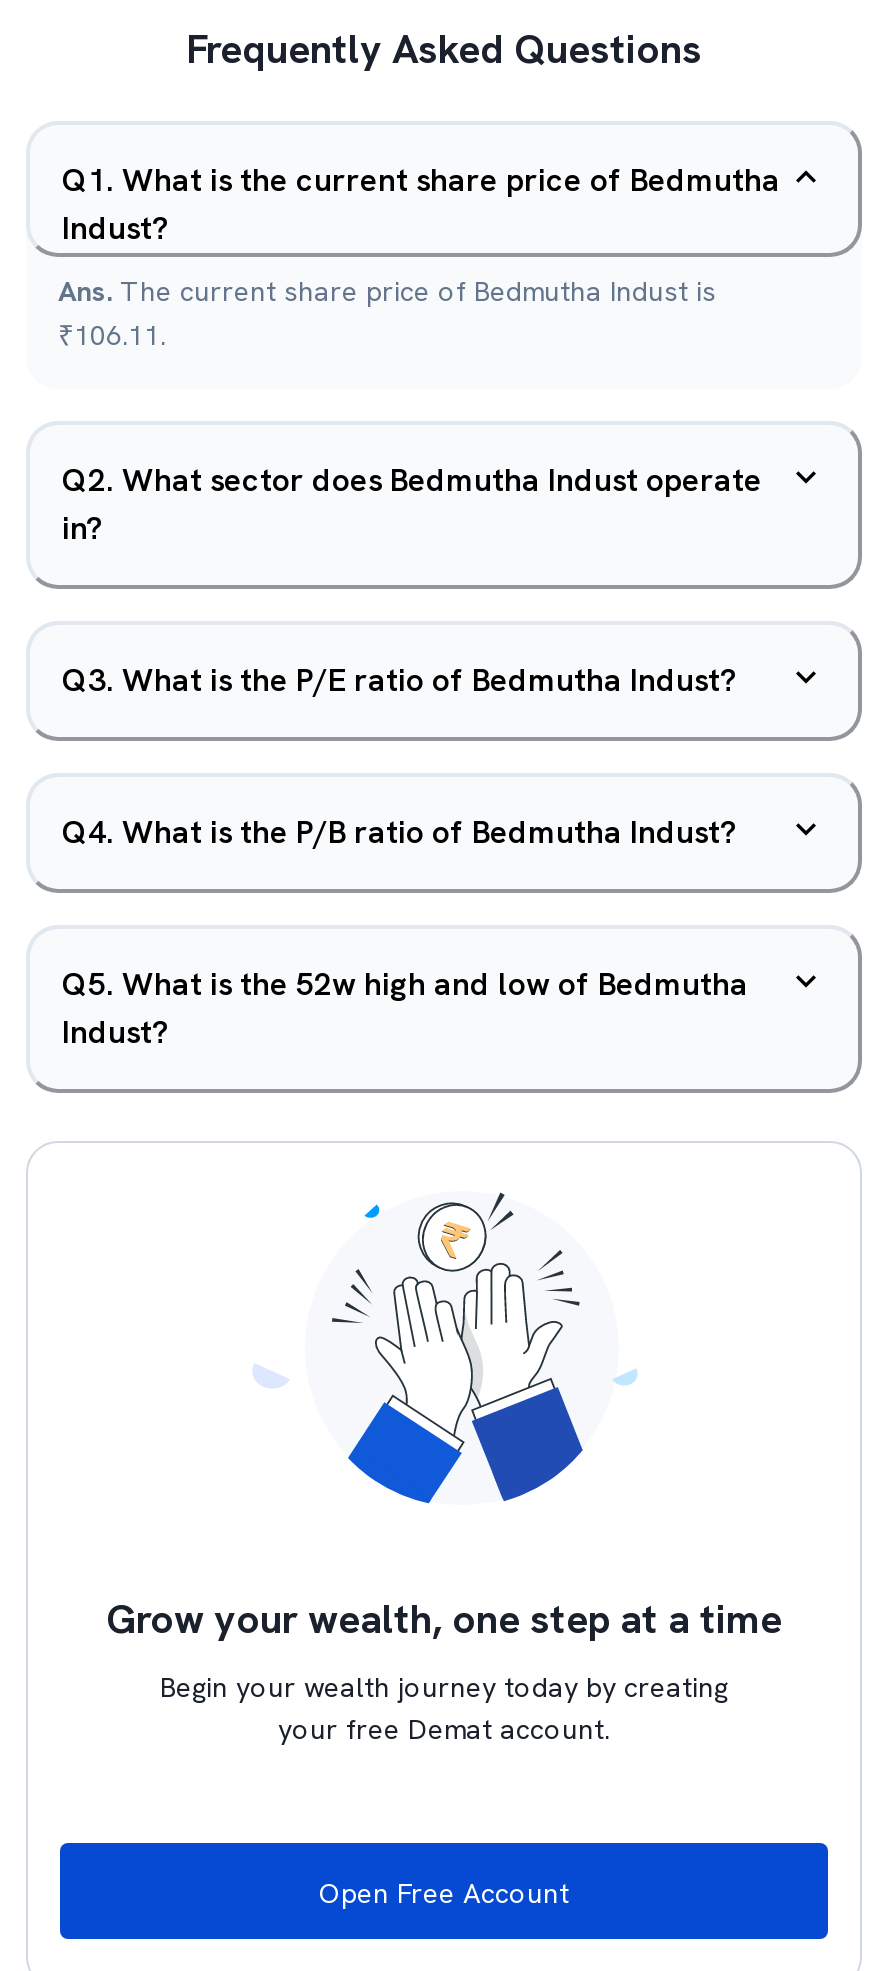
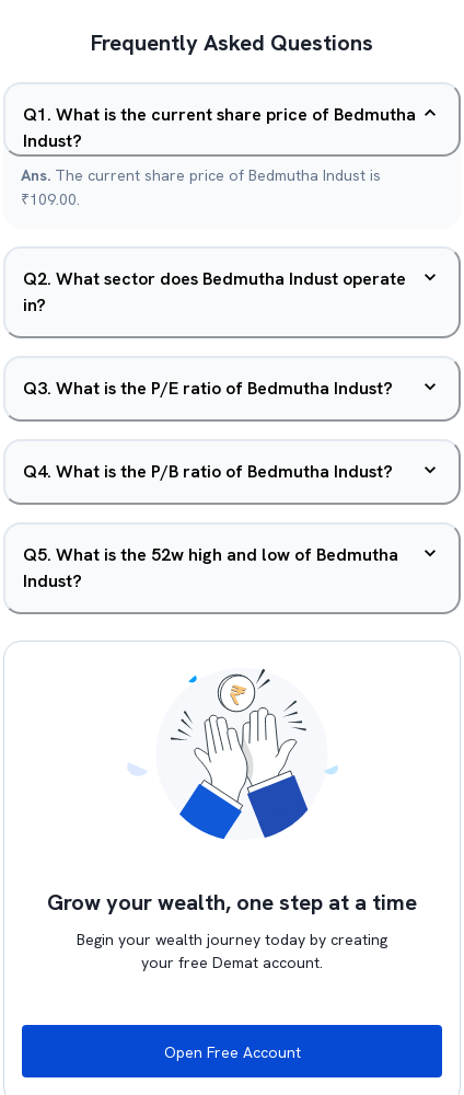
[58,317,166,353] ₹106.11. -> [21,189,80,209] ₹109.00.

